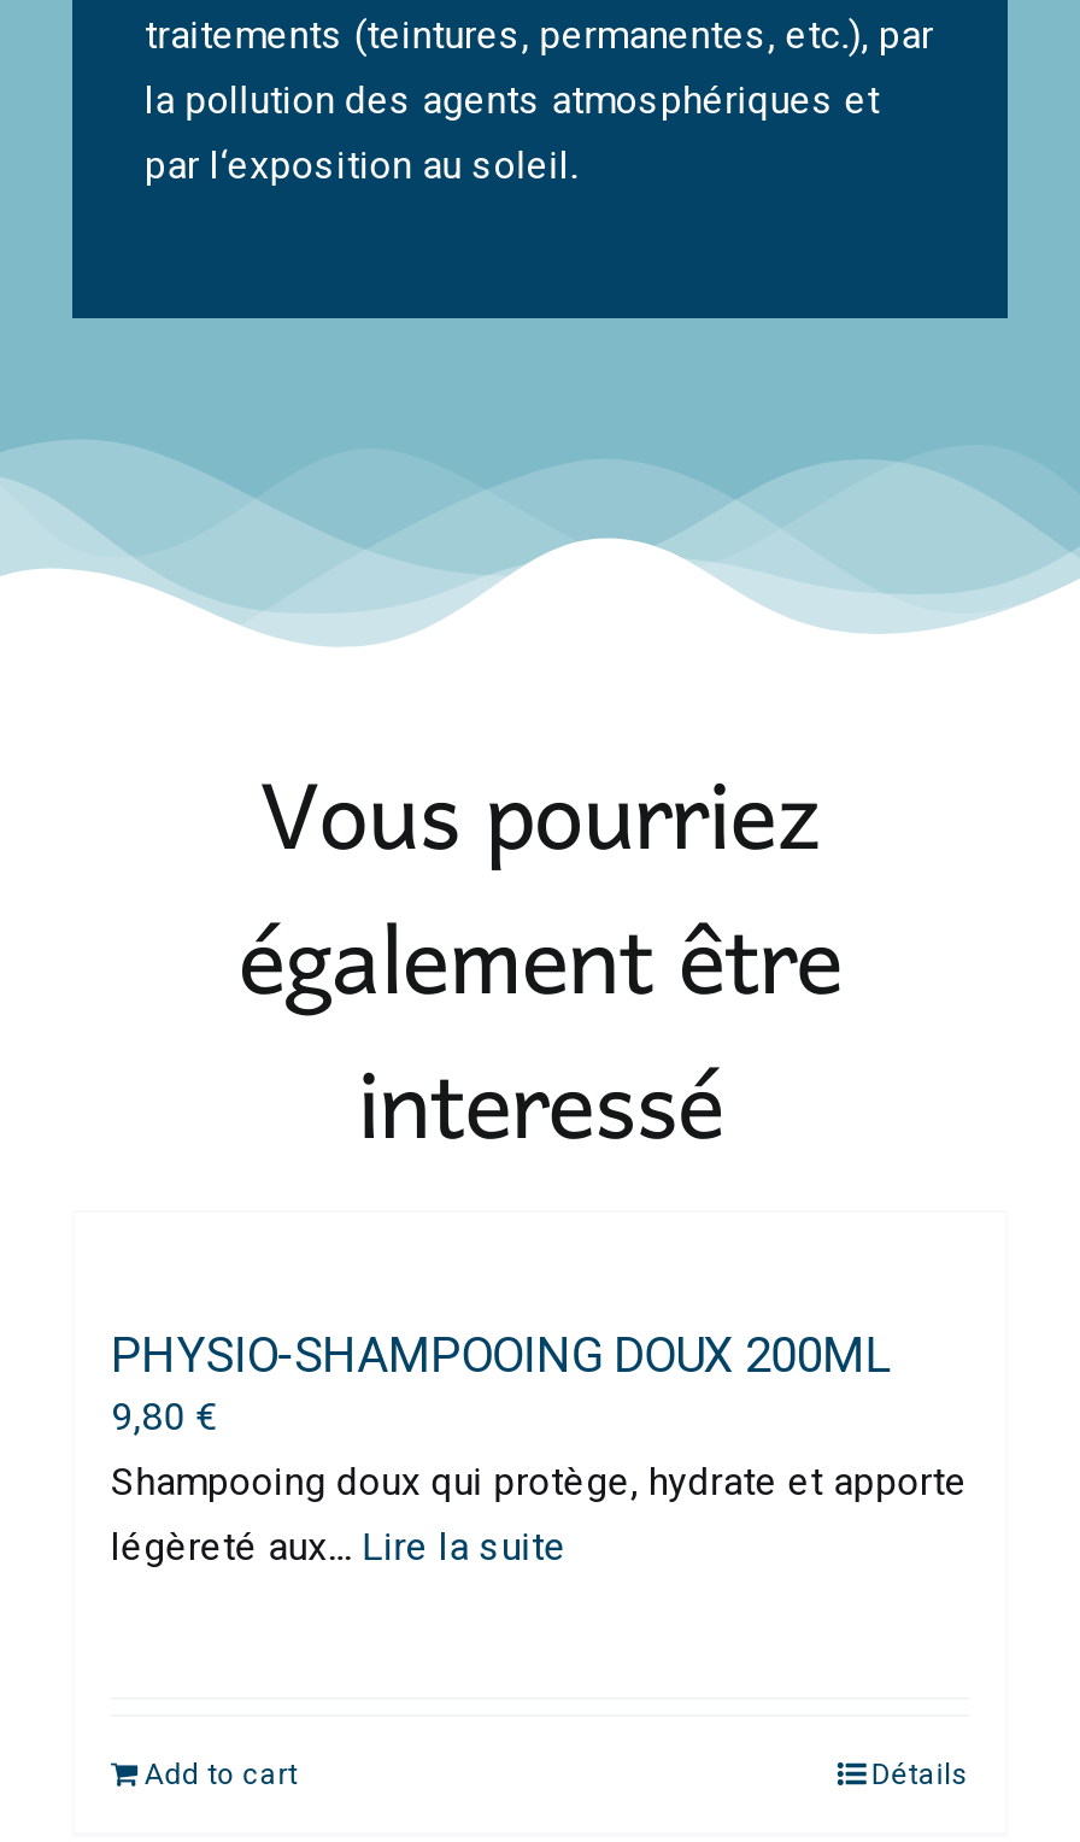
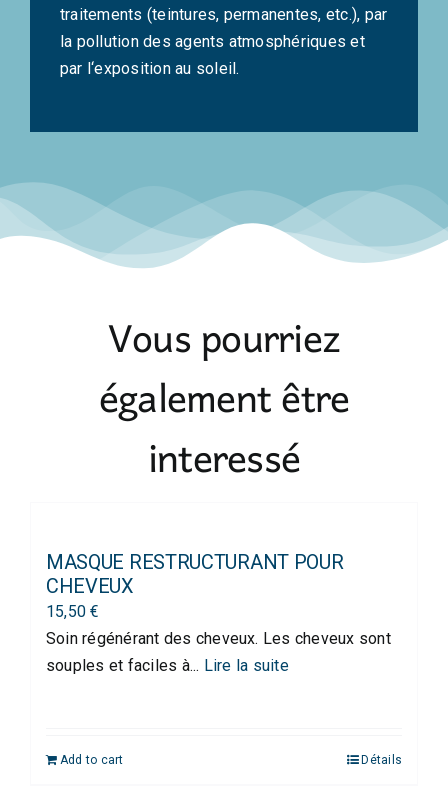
[111,1325,967,1569] PHYSIO-SHAMPOOING DOUX 200ML | 9,80 € | Shampooing doux qui protège, hydrate et apporte | légèreté aux... Lire la suite -> [46,550,391,675] MASQUE RESTRUCTURANT POUR | CHEVEUX | 15,50 € | Soin régénérant des cheveux. Les cheveux sont | souples et faciles à... Lire la suite

